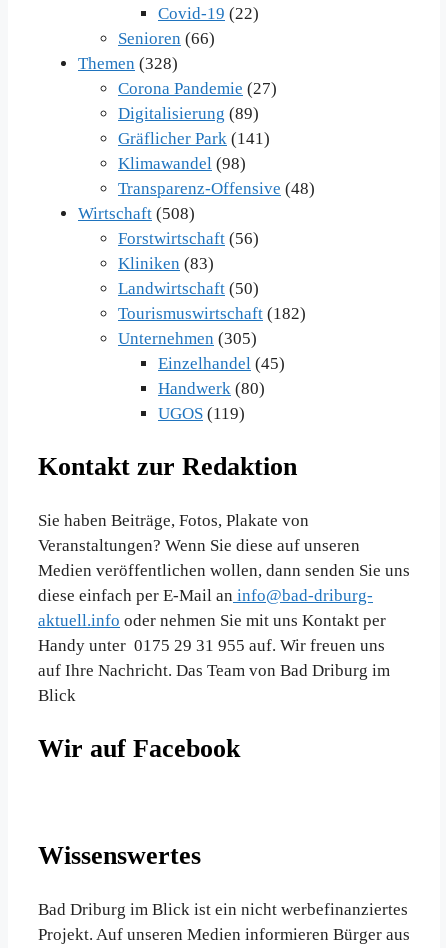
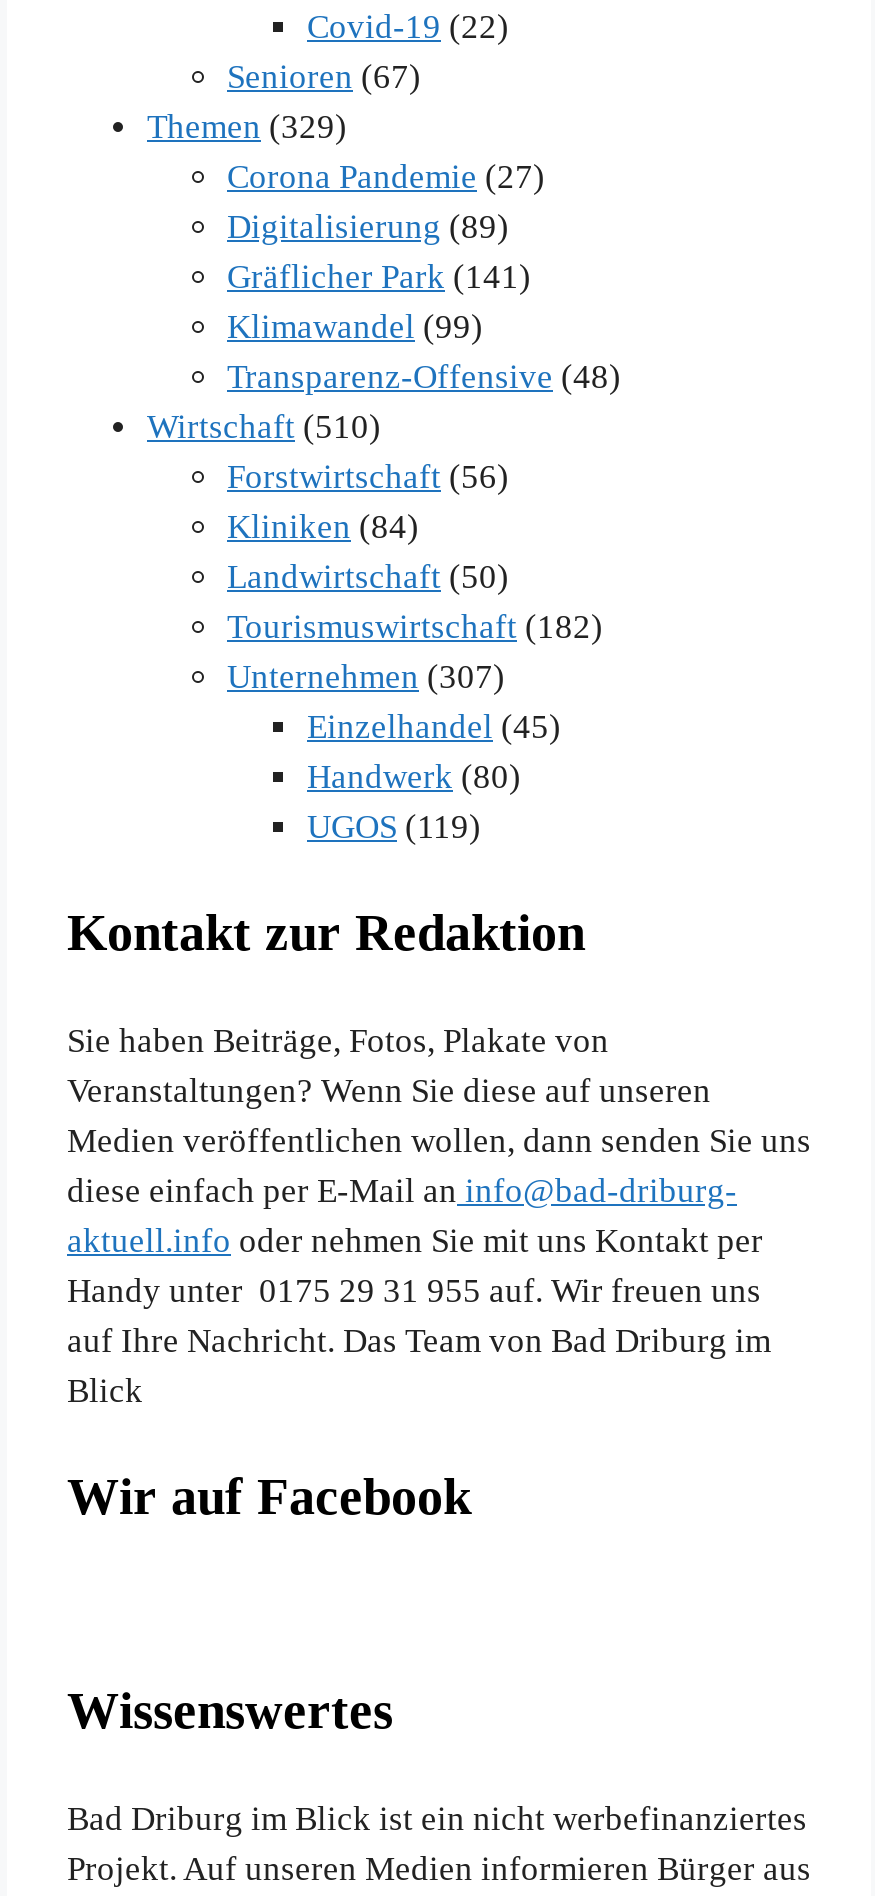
[118,28,215,47] Senioren (66) -> [227,57,421,95] Senioren (67)
[78,53,178,72] Themen (328) -> [147,107,347,145] Themen (329)
[118,153,246,172] Klimawandel (98) -> [227,307,483,345] Klimawandel (99)
[78,203,195,222] Wirtschaft (508) -> [147,407,381,445] Wirtschaft (510)
[118,253,214,272] Kliniken (83) -> [227,507,419,545] Kliniken (84)
[118,328,257,347] Unternehmen (305) -> [227,657,505,695] Unternehmen (307)

